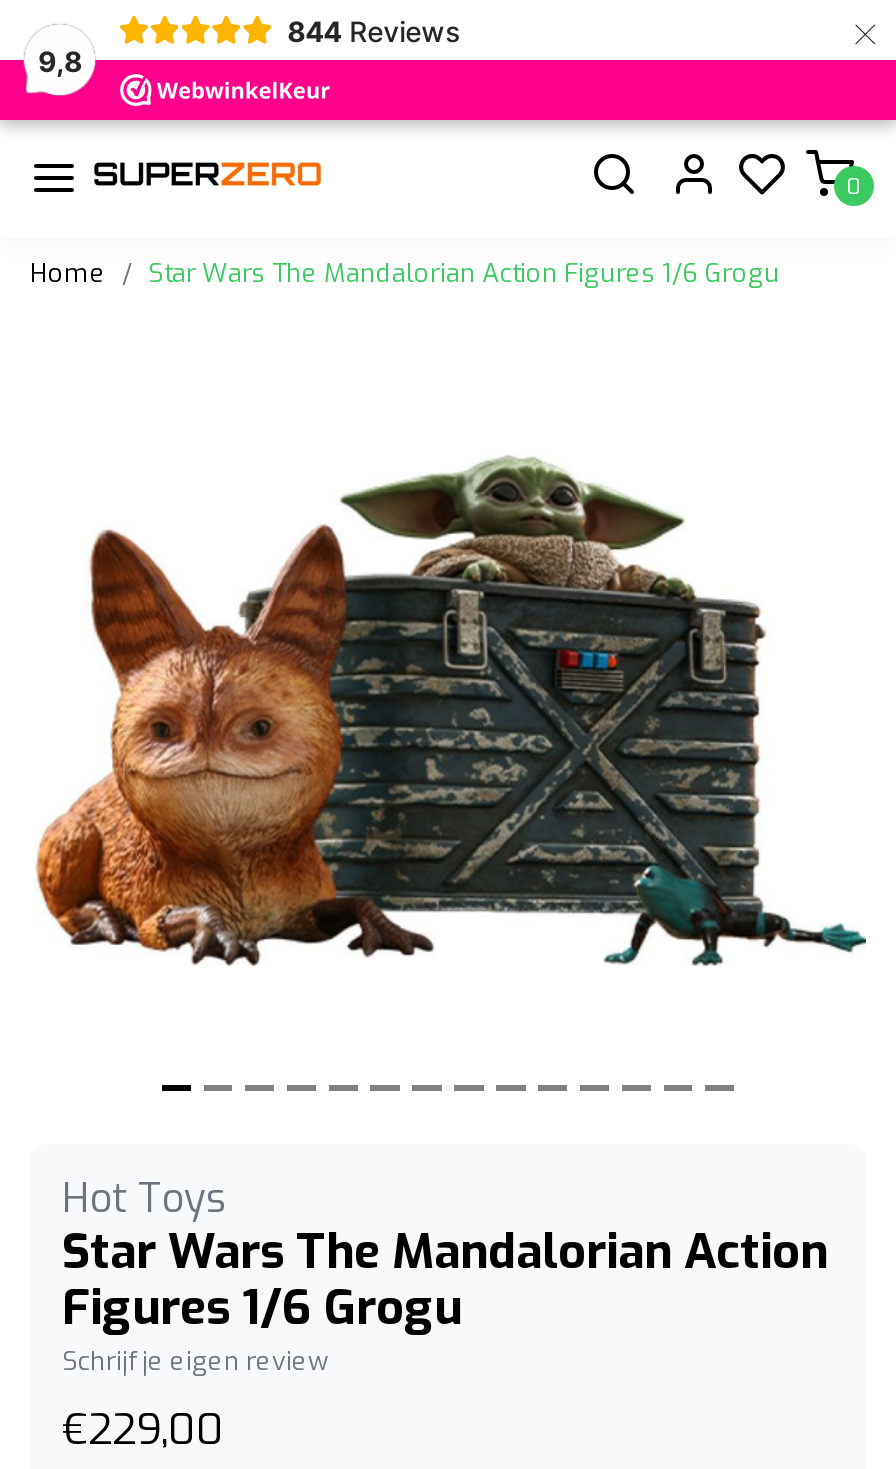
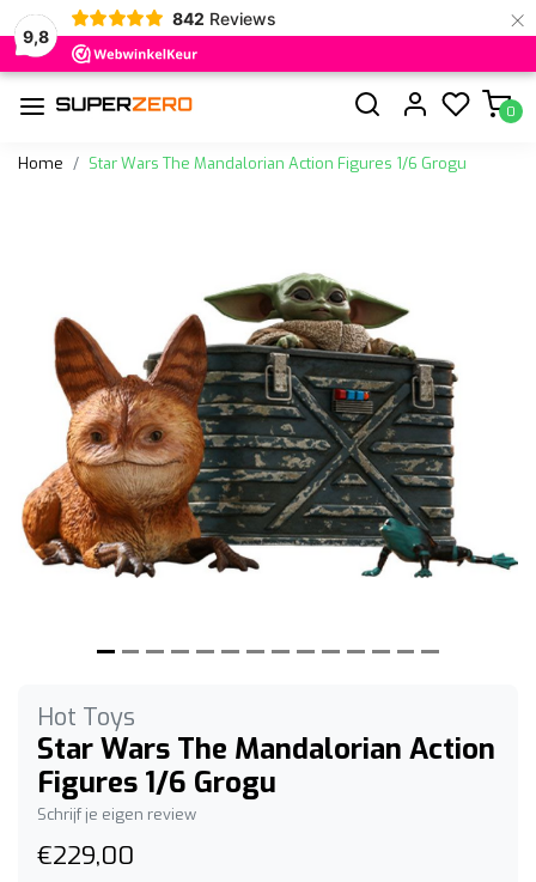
[287,13,461,47] 844 Reviews -> [172,8,276,28] 842 Reviews

